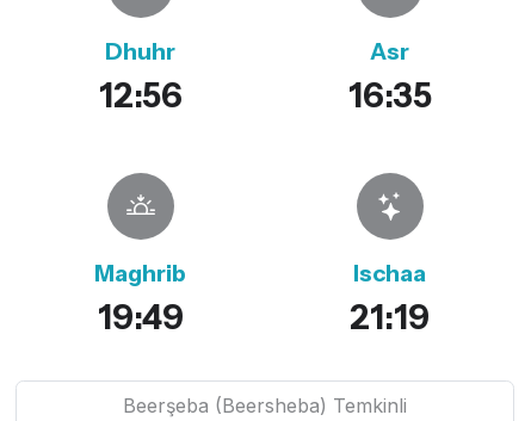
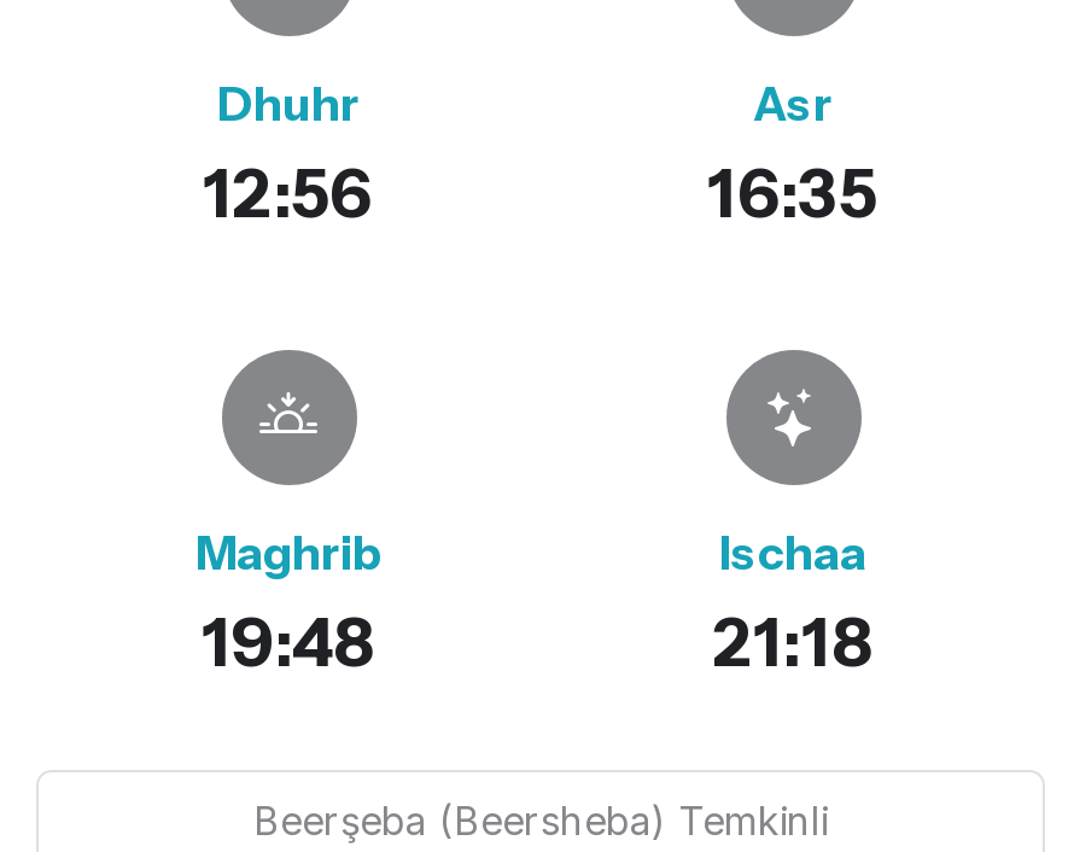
[97,297,183,338] 19:49 -> [203,601,374,684] 19:48
[350,297,430,338] 21:19 -> [713,601,872,684] 21:18

